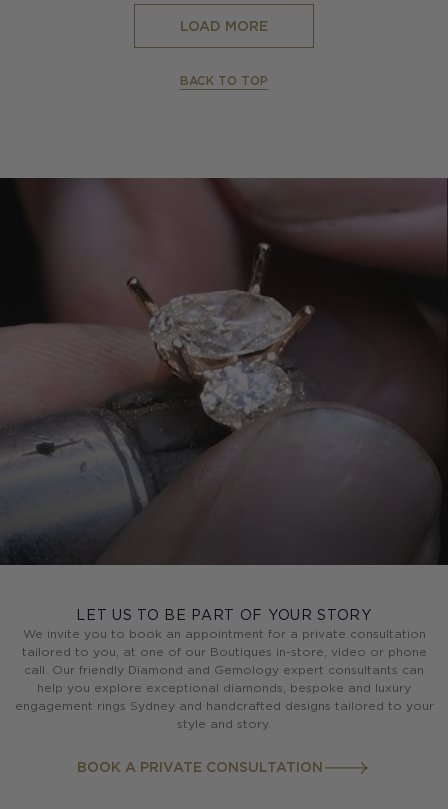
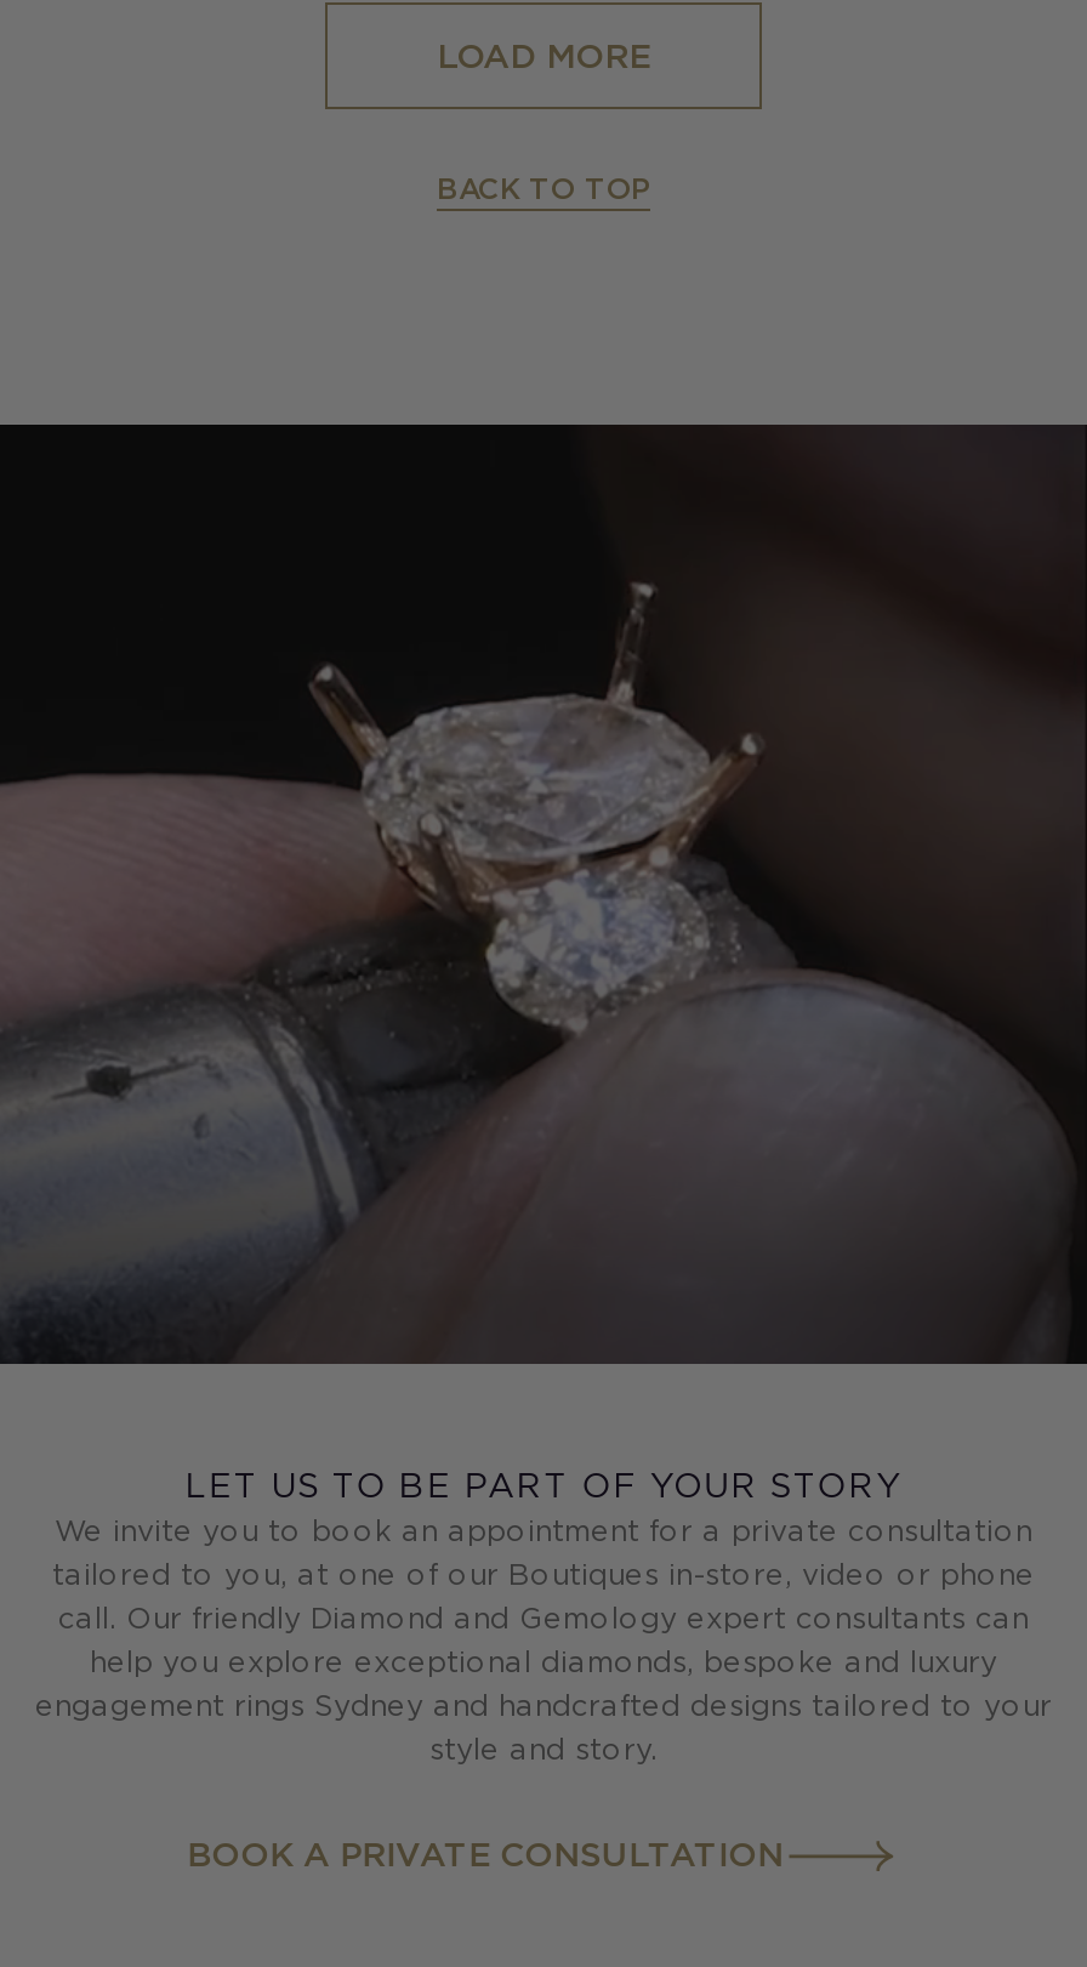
[16,177,445,449] [image] -> [41,422,1080,1068] [image]

